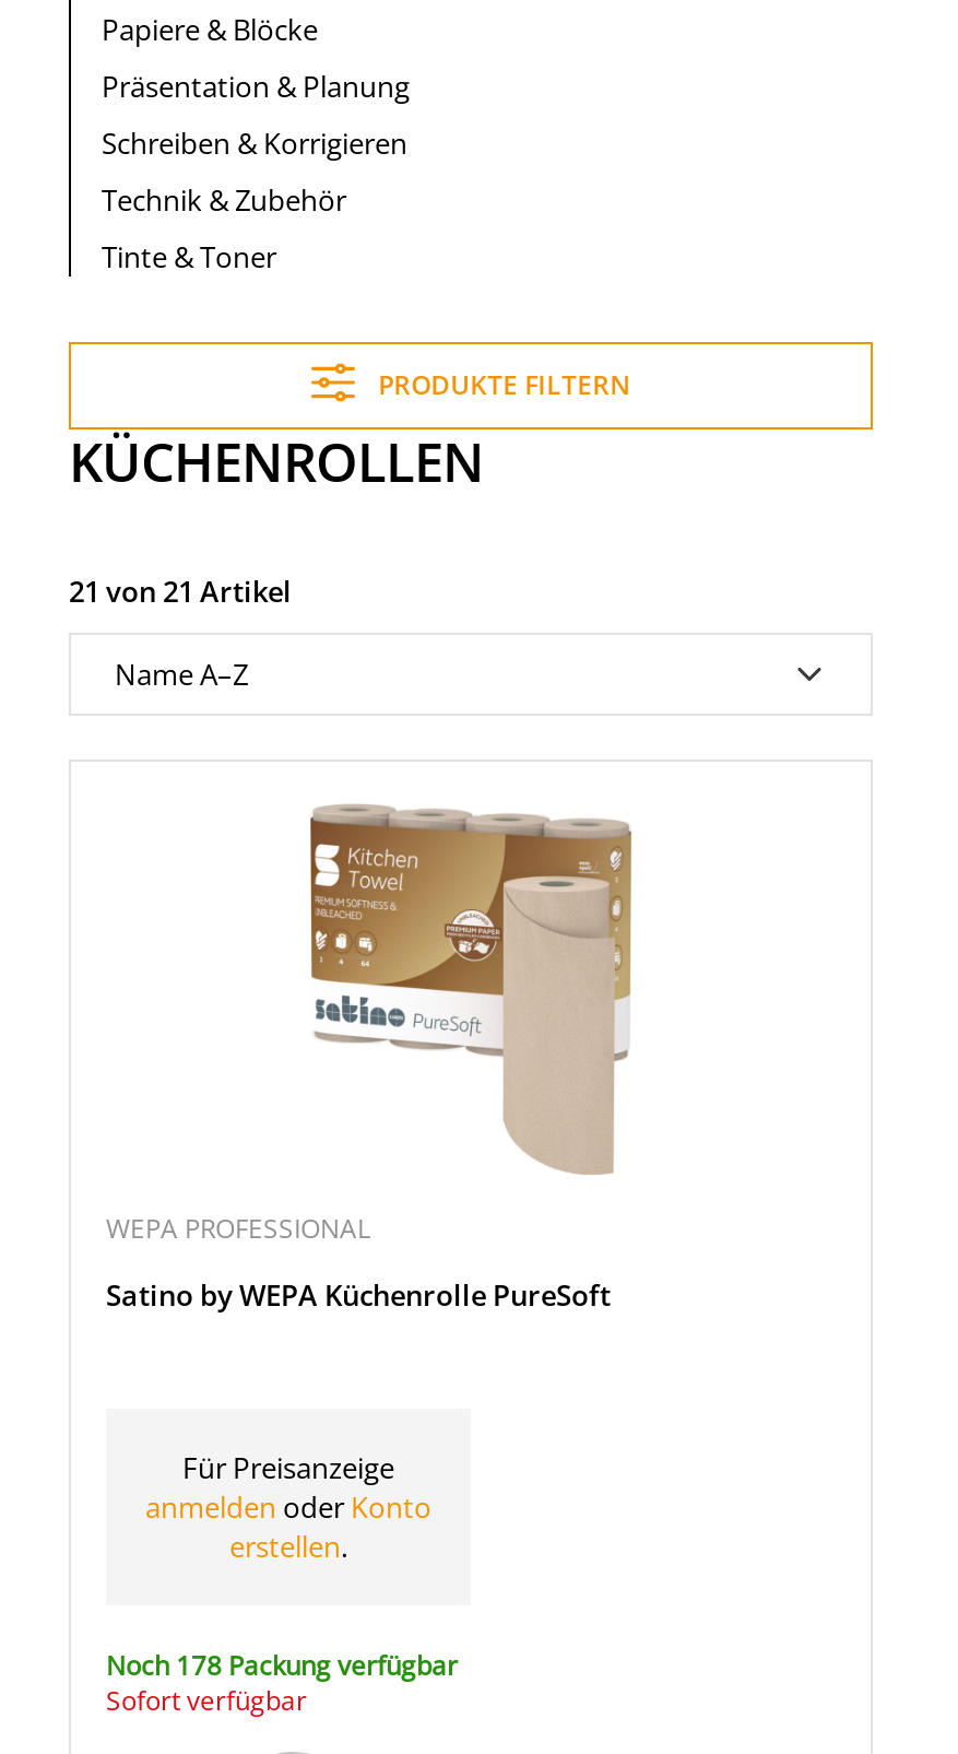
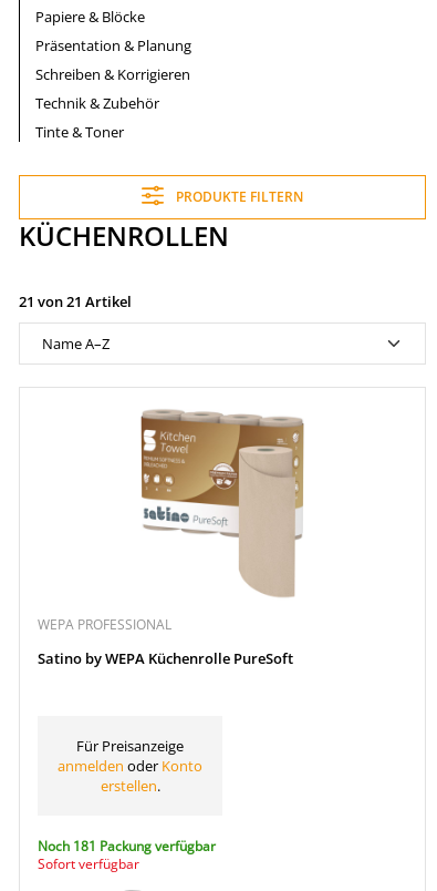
[106,1647,458,1684] Noch 178 Packung verfügbar -> [38,837,216,856] Noch 181 Packung verfügbar

